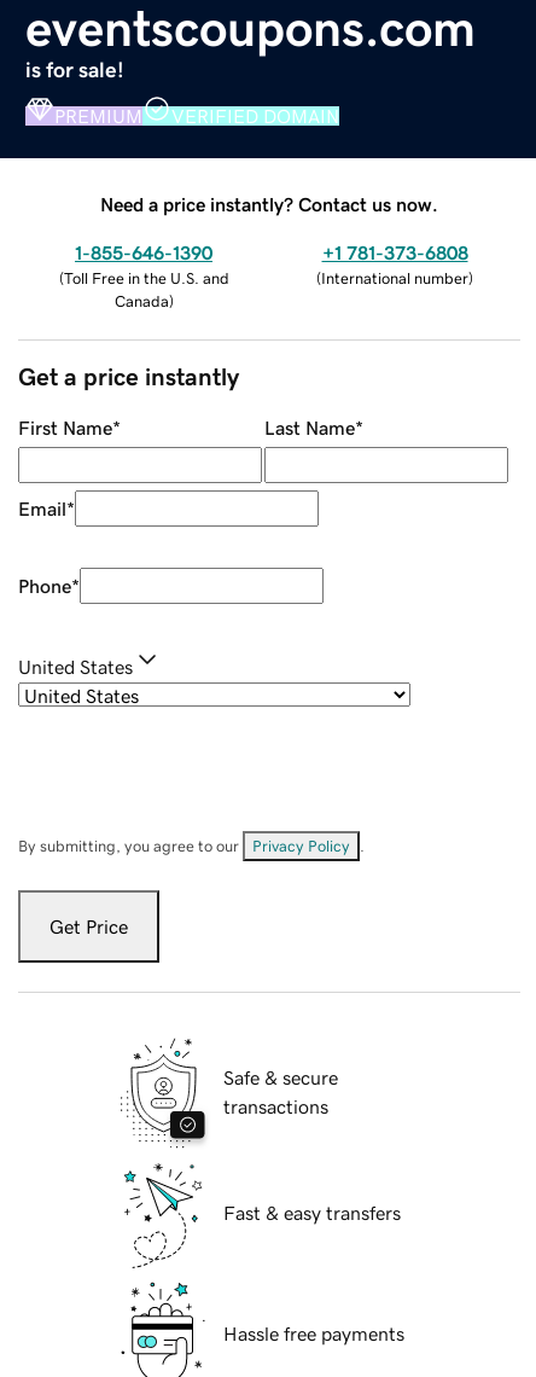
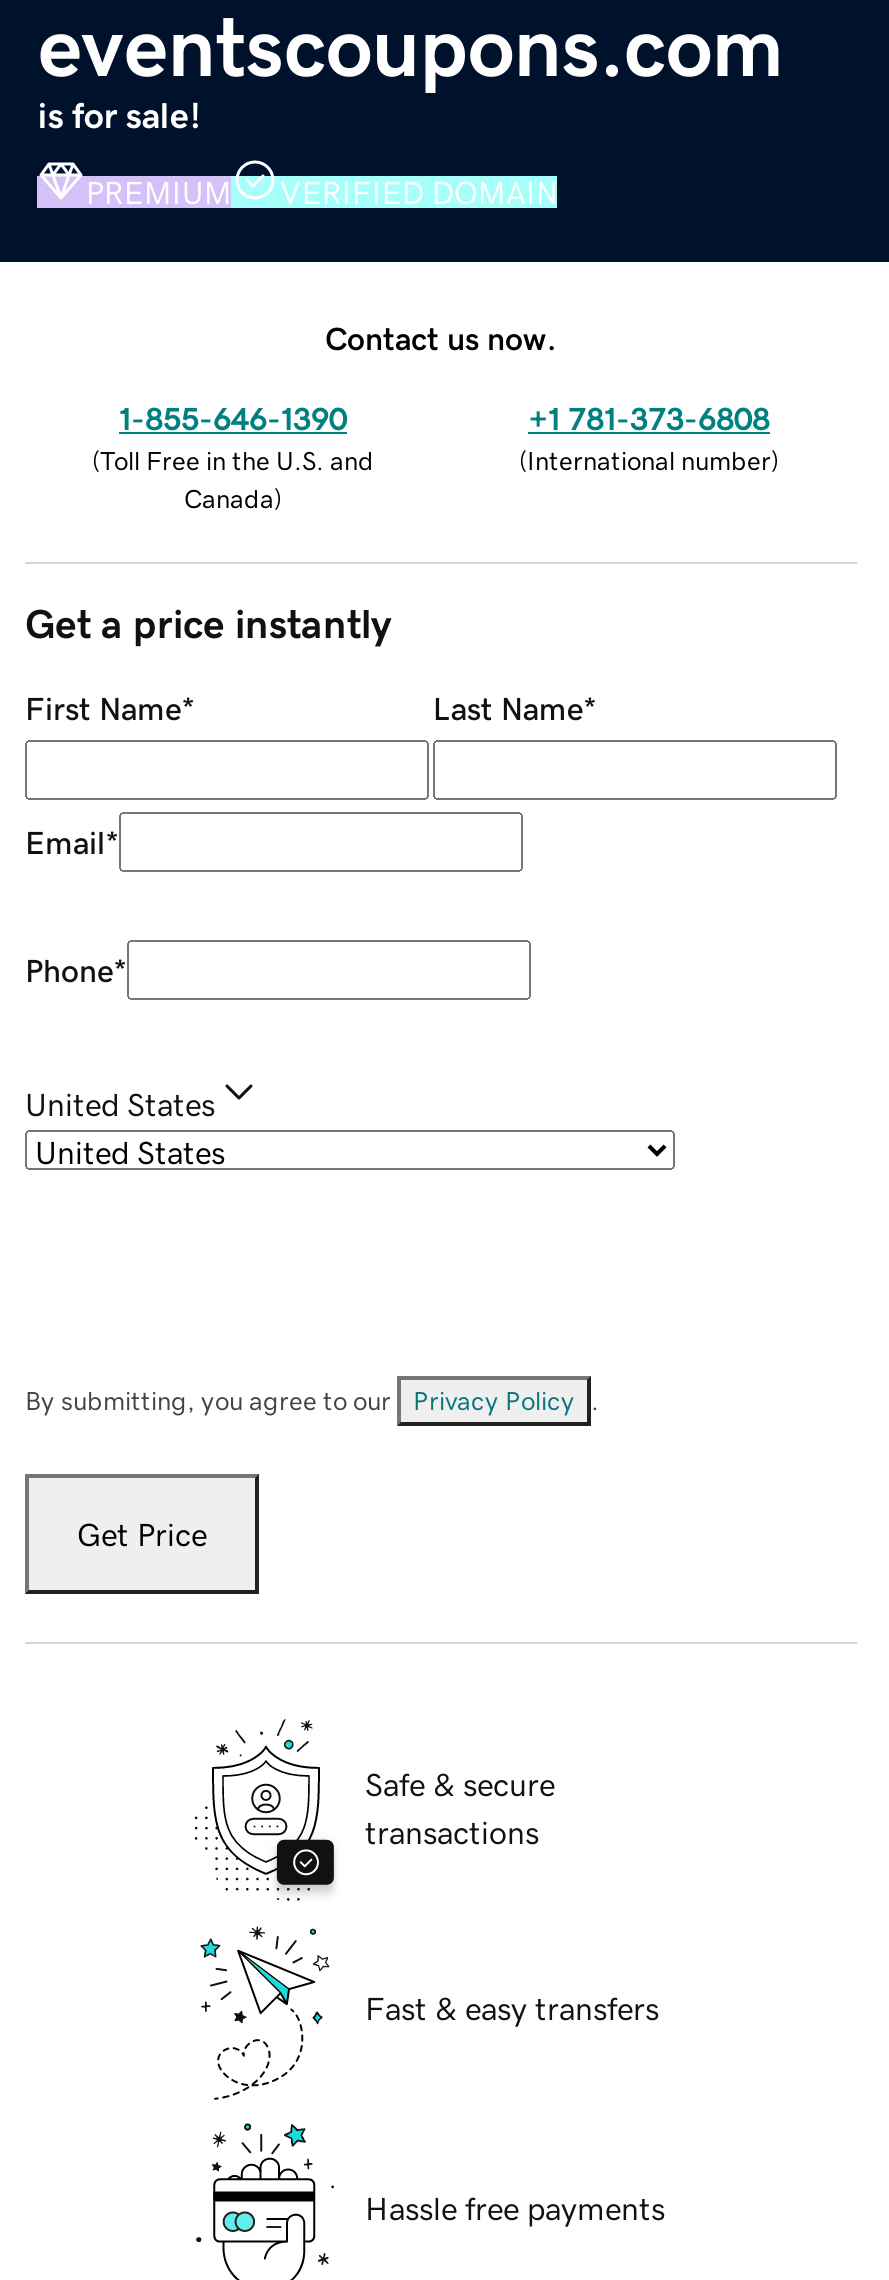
[100,194,438,213] Need a price instantly? Contact us now. -> [325,321,557,353] Contact us now.

